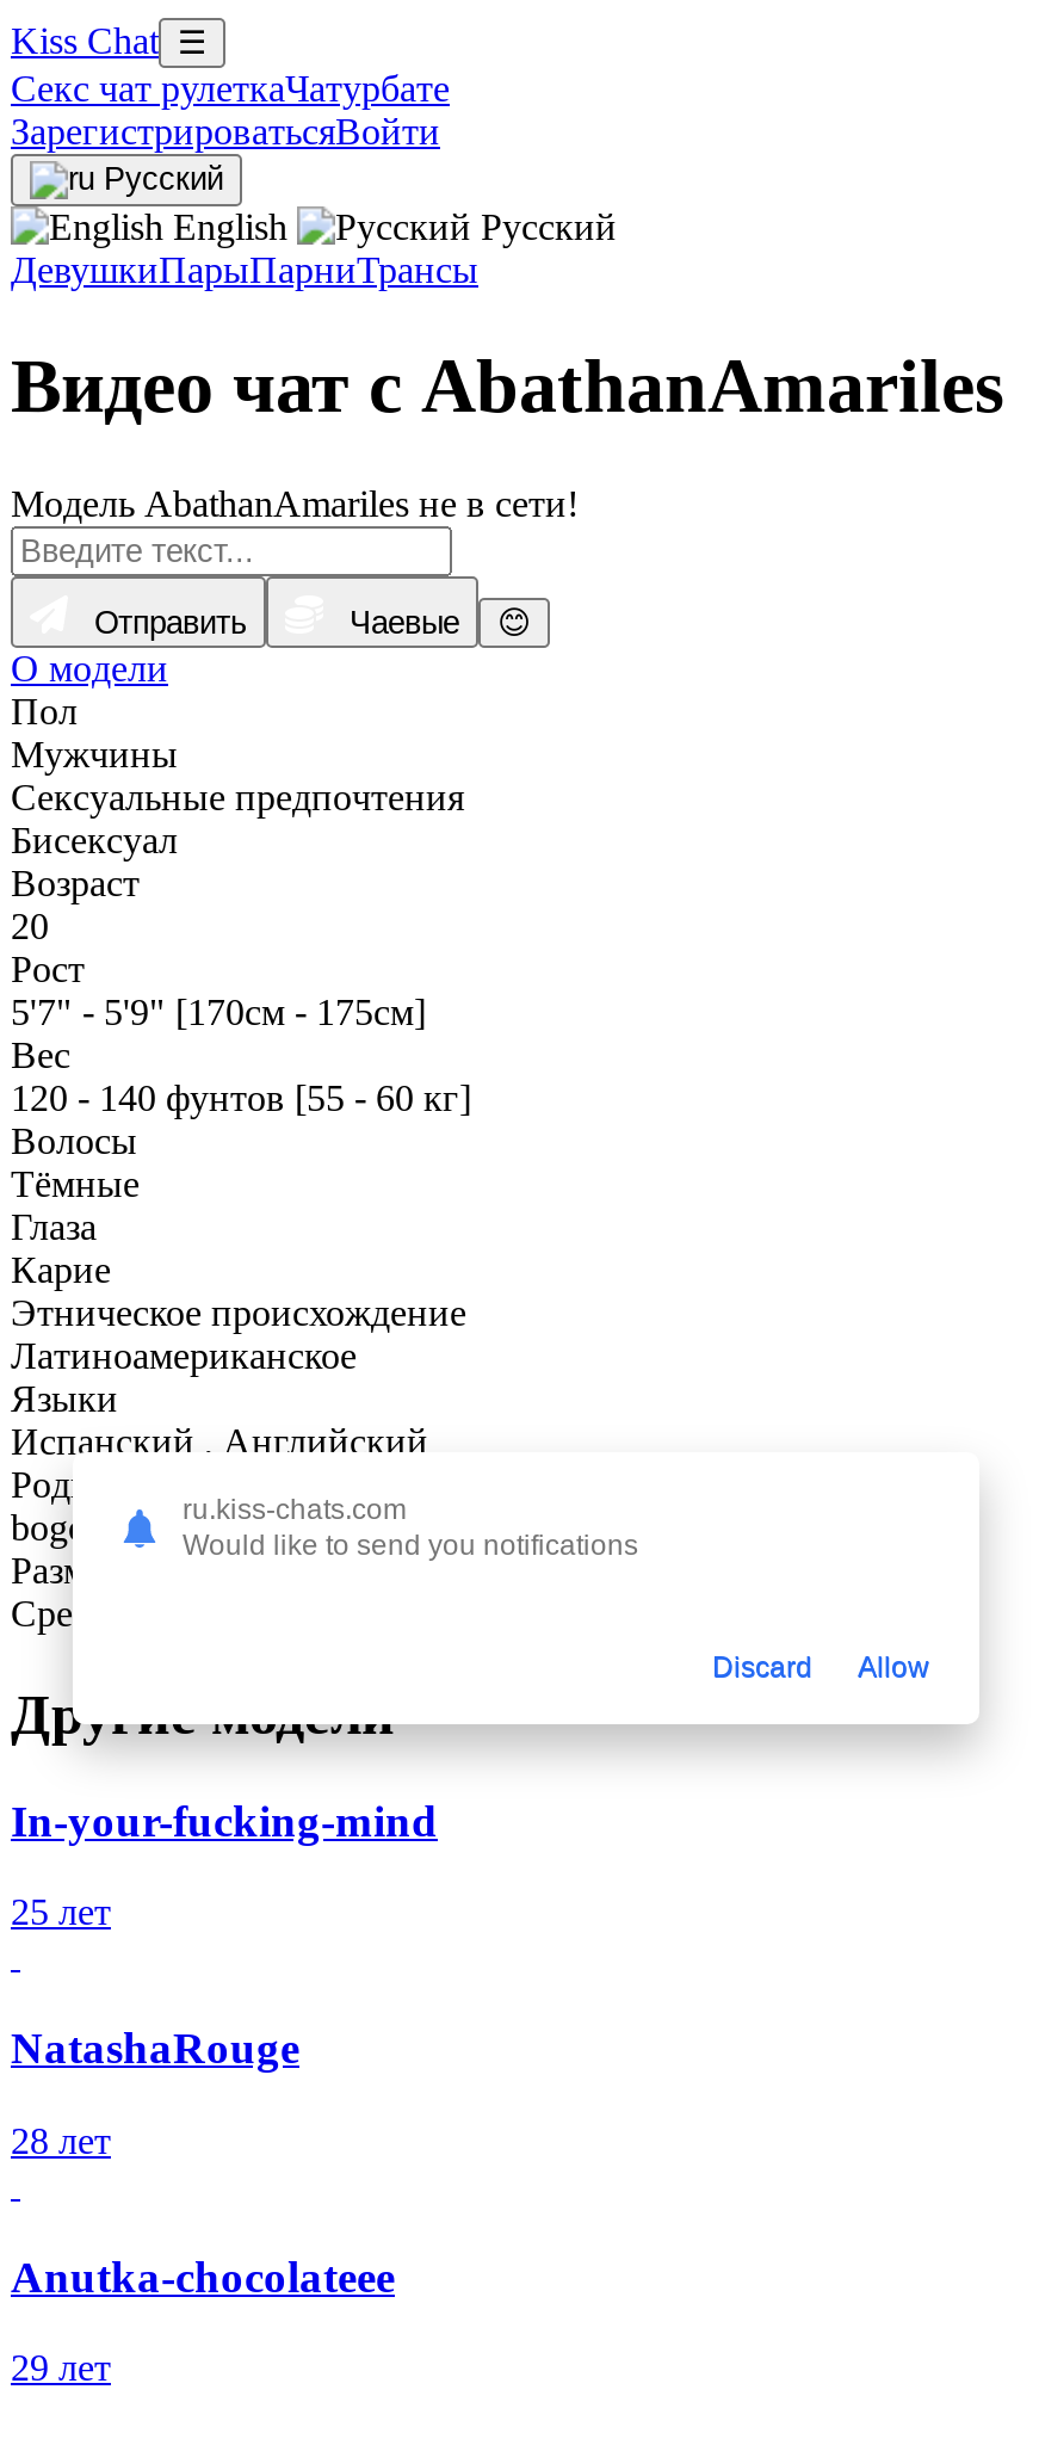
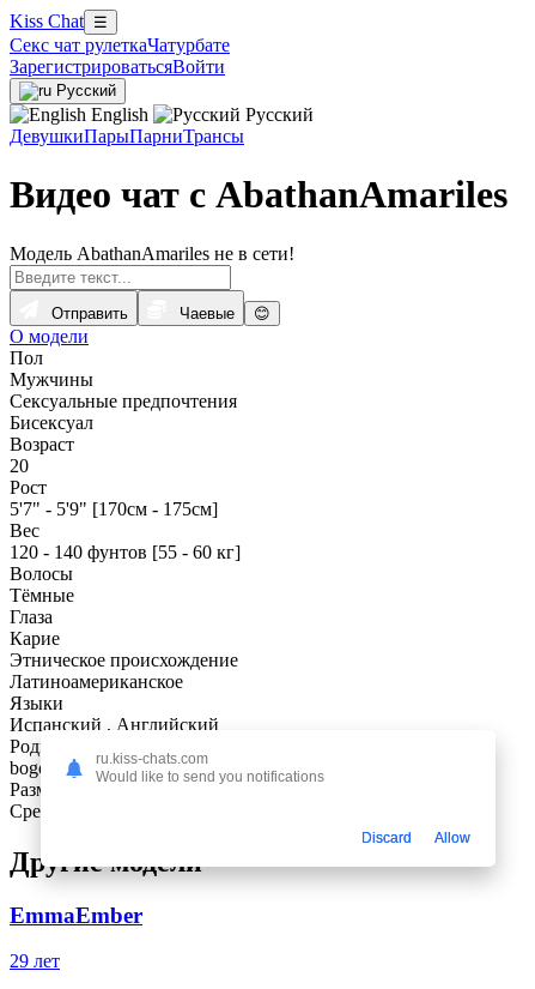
[11,1795,438,2301] In-your-fucking-mind | 25 лет | NatashaRouge | 28 лет | Anutka-chocolateee -> [10,902,142,928] EmmaEmber

